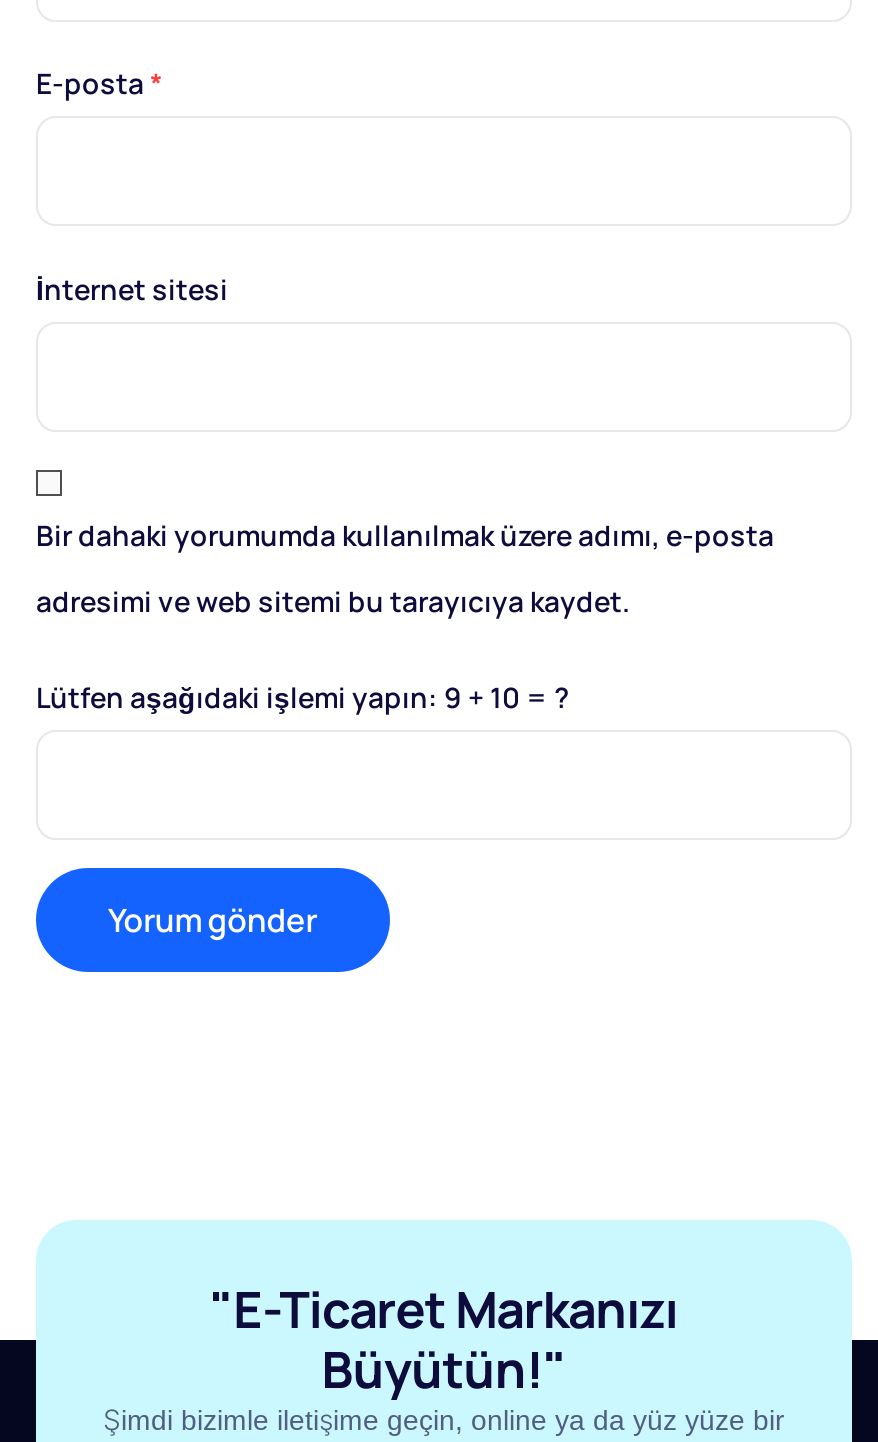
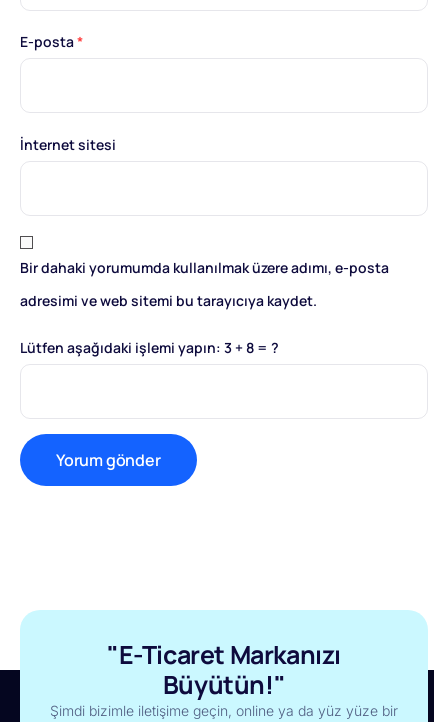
[36,677,570,715] Lütfen aşağıdaki işlemi yapın: 9 + 10 = ? -> [20,338,279,357] Lütfen aşağıdaki işlemi yapın: 3 + 8 = ?

